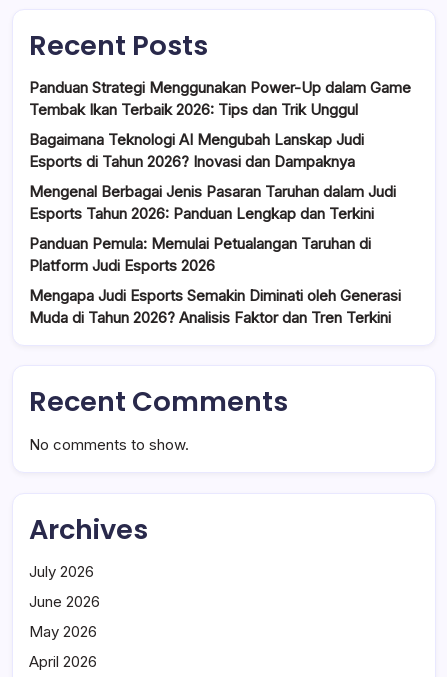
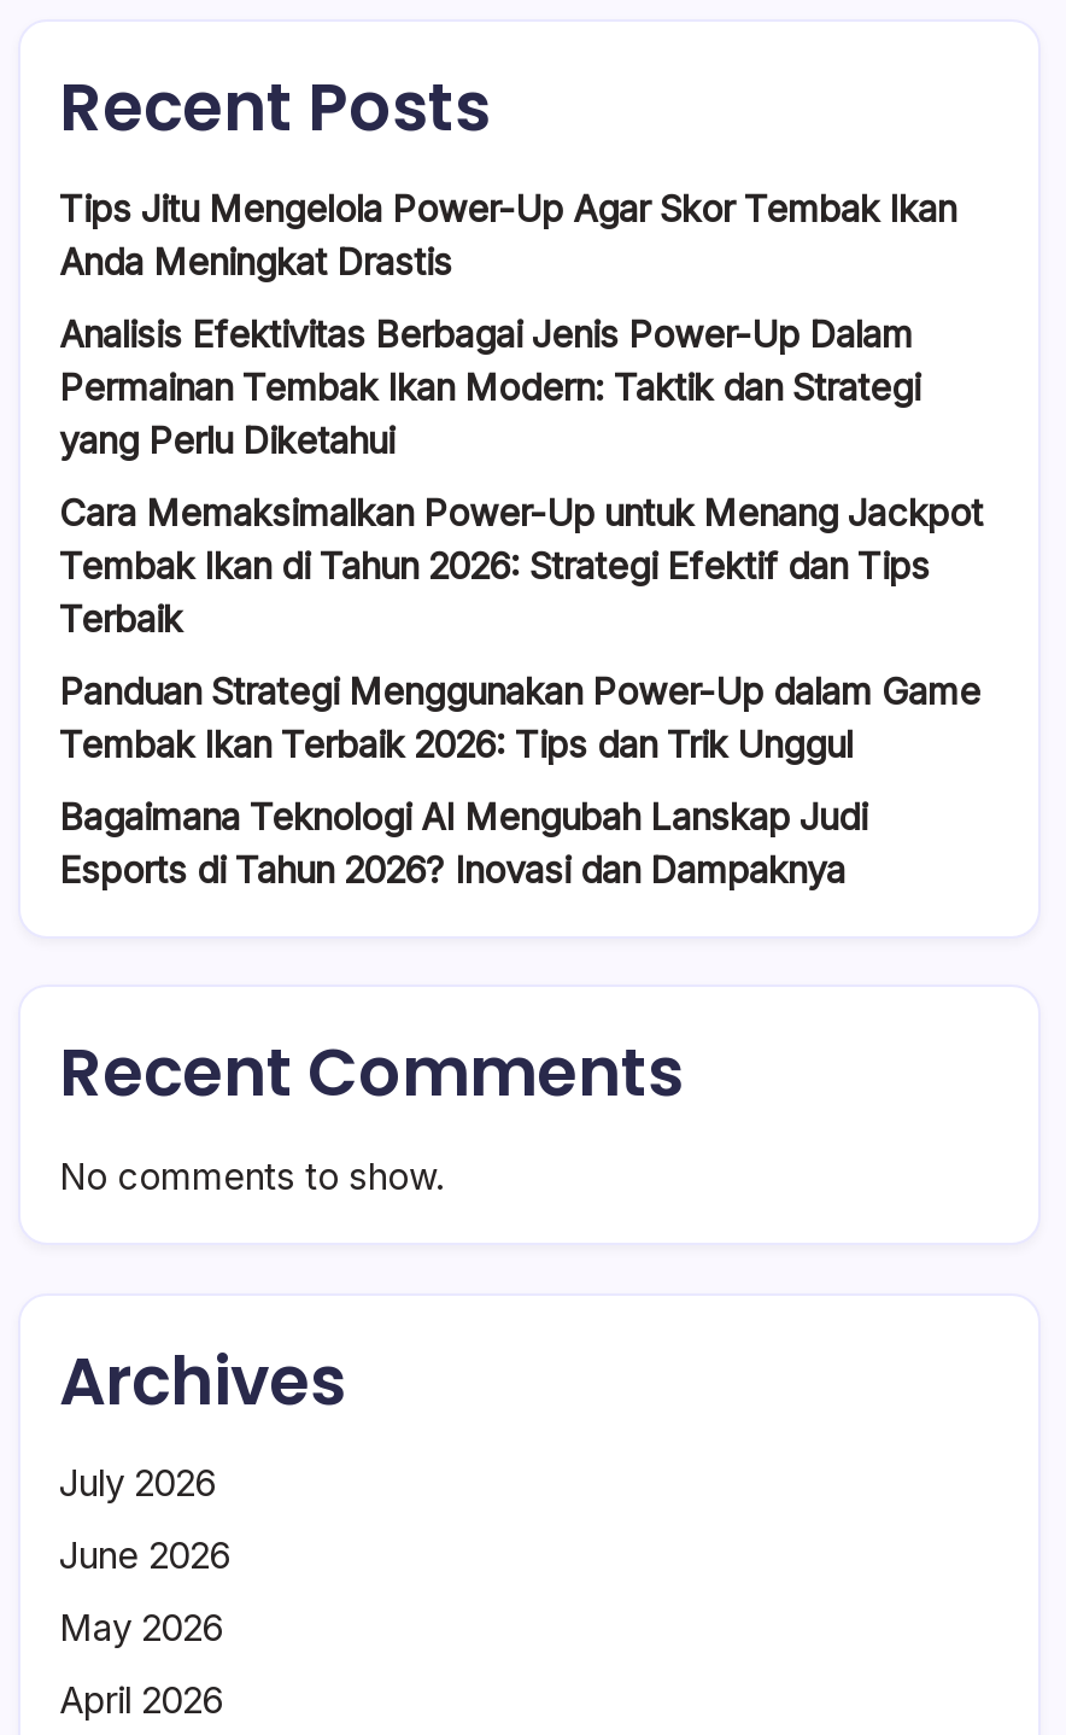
none -> [59,186,983,642] Tips Jitu Mengelola Power-Up Agar Skor Tembak Ikan | Anda Meningkat Drastis | Analisis Efektivitas Berbagai Jenis Power-Up Dalam | Permainan Tembak Ikan Modern: Taktik dan Strategi | yang Perlu Diketahui | Cara Memaksimalkan Power-Up untuk Menang Jackpot | Tembak Ikan di Tahun 2026: Strategi Efektif dan Tips | Terbaik
moved [29,78,411,171] -> [59,669,980,893]: Panduan Strategi Menggunakan Power-Up dalam Game | Tembak Ikan Terbaik 2026: Tips dan Trik Unggul | Bagaimana Teknologi AI Mengubah Lanskap Judi | Esports di Tahun 2026? Inovasi dan Dampaknya
[29,182,401,327] Mengenal Berbagai Jenis Pasaran Taruhan dalam Judi | Esports Tahun 2026: Panduan Lengkap dan Terkini | Panduan Pemula: Memulai Petualangan Taruhan di | Platform Judi Esports 2026 | Mengapa Judi Esports Semakin Diminati oleh Generasi | Muda di Tahun 2026? Analisis Faktor dan Tren Terkini -> none

